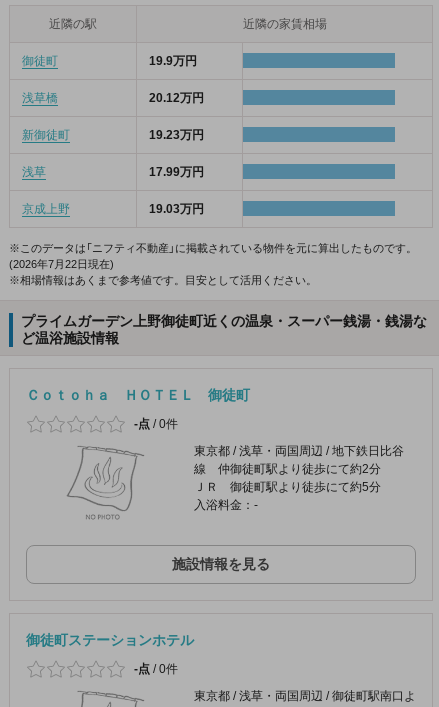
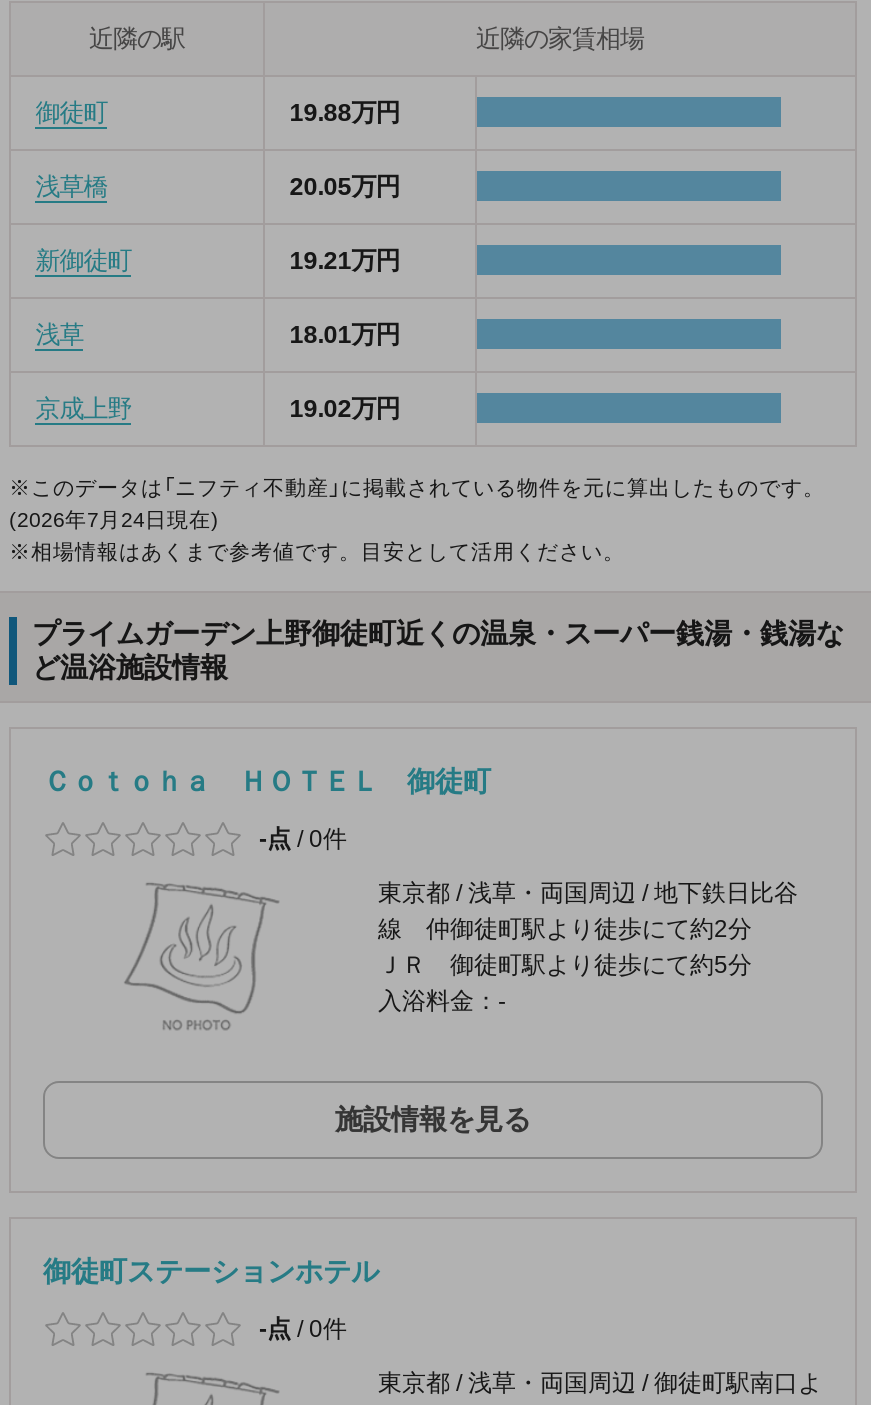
[149,54,197,68] 19.9万円 -> [289,100,399,128] 19.88万円
[149,91,204,105] 20.12万円 -> [289,174,399,202] 20.05万円
[149,128,204,142] 19.23万円 -> [289,248,399,276] 19.21万円
[149,165,204,179] 17.99万円 -> [289,322,399,350] 18.01万円
[149,202,204,216] 19.03万円 -> [289,396,399,424] 19.02万円
[9,258,114,270] (2026年7月22日現在) -> [9,508,219,532] (2026年7月24日現在)

